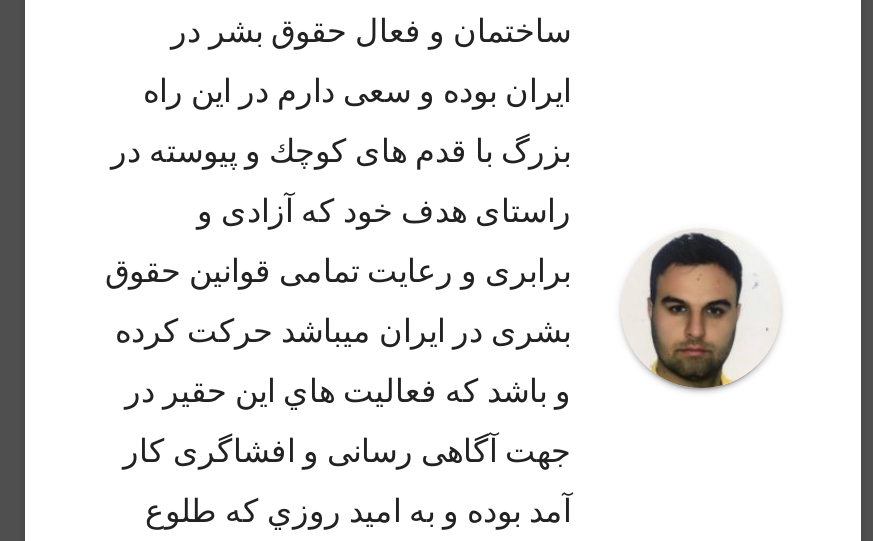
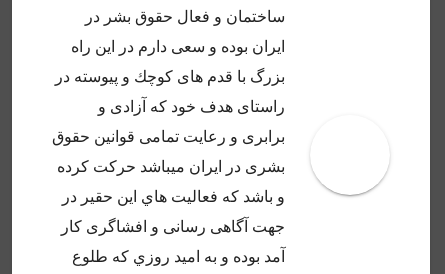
[625,229,775,391] [image] -> none

